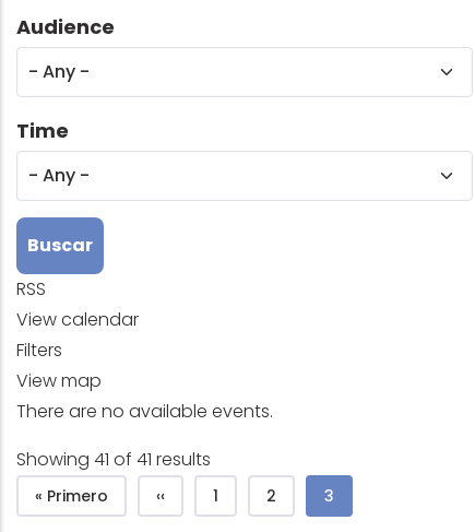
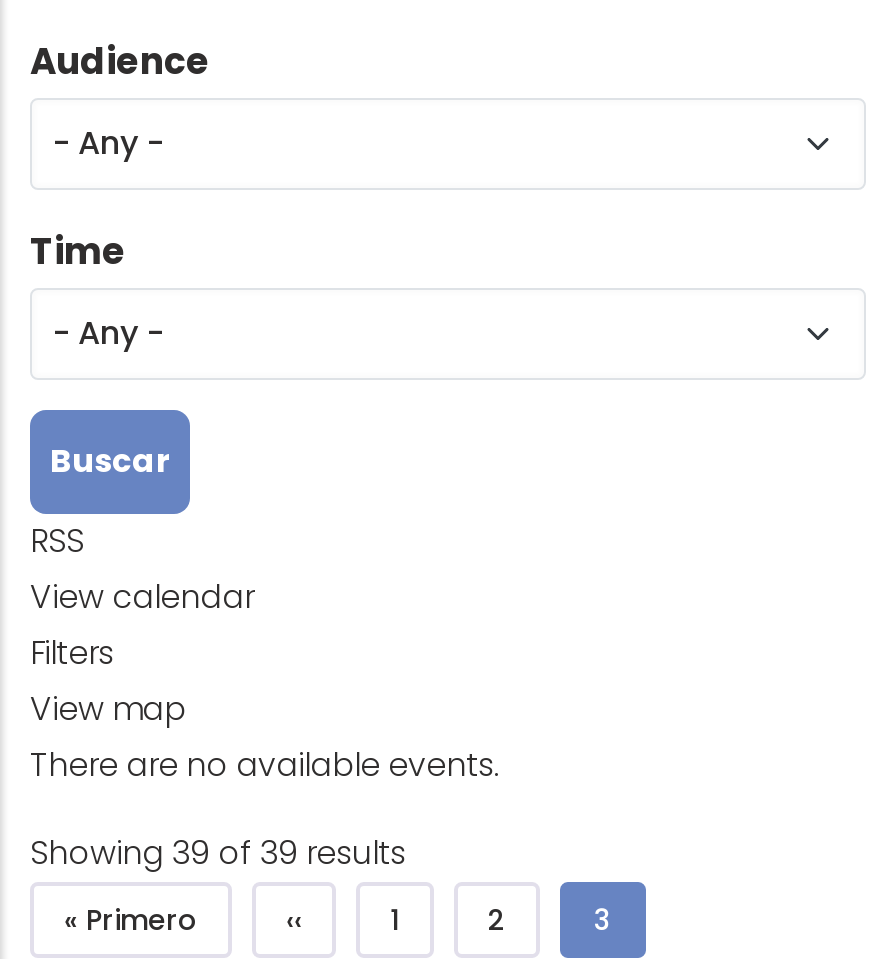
[16,447,211,472] Showing 41 of 41 results -> [30,830,406,876] Showing 39 of 39 results

